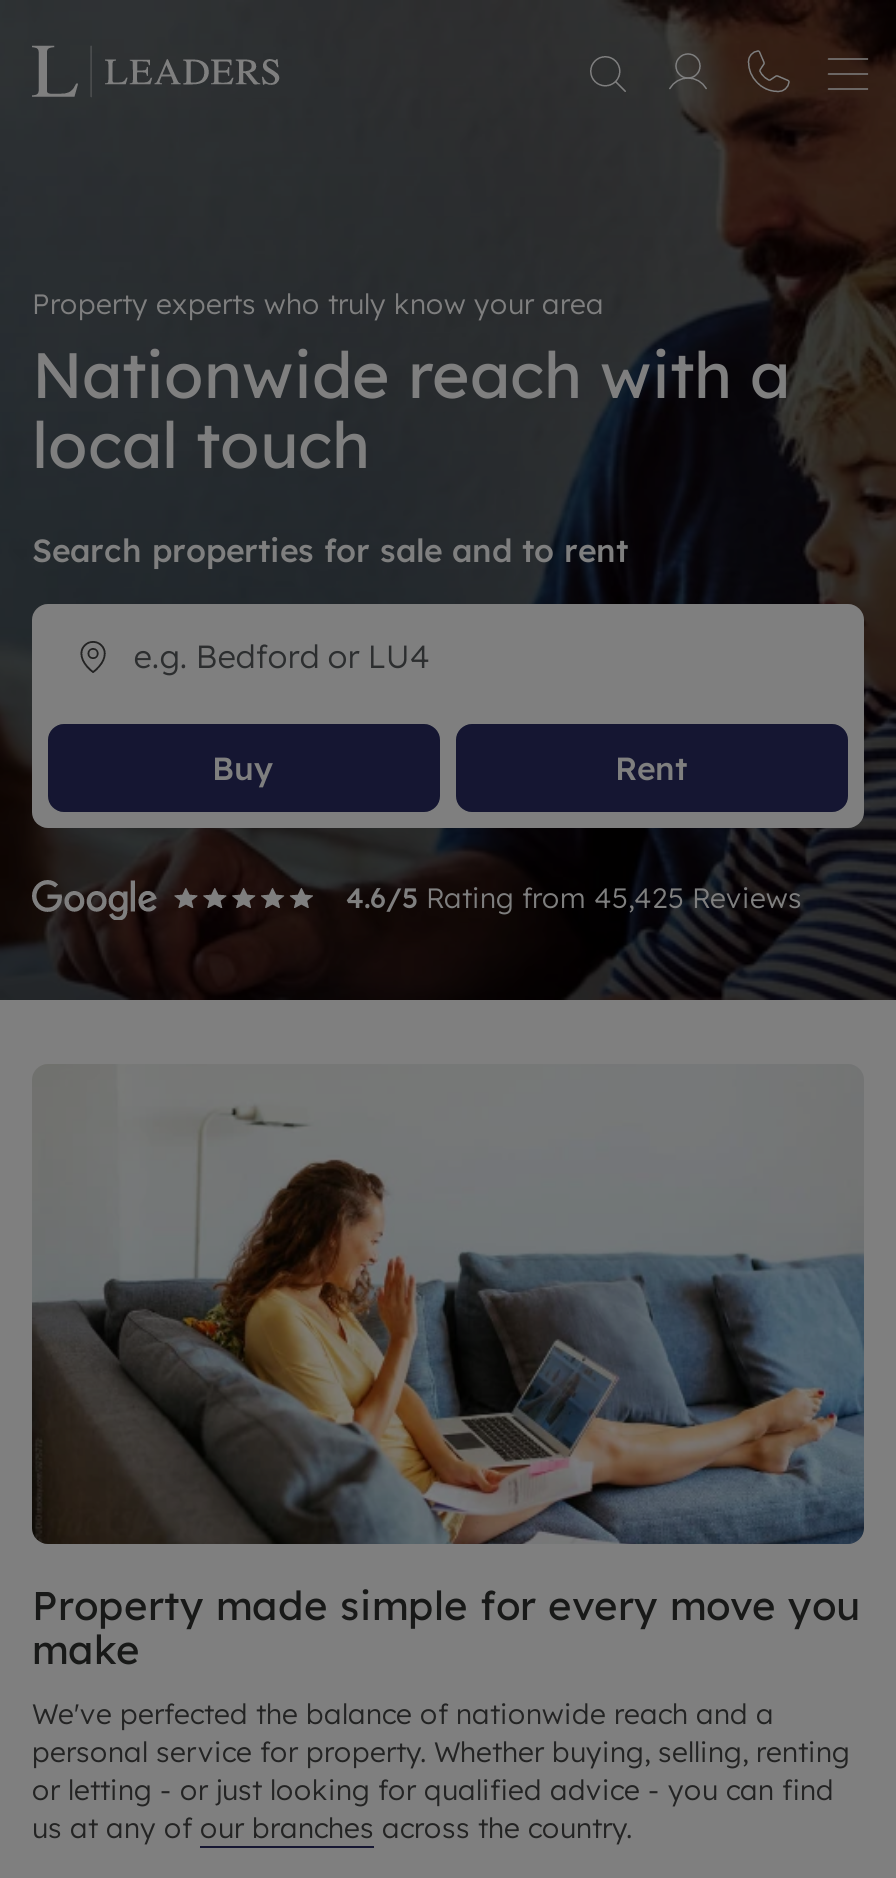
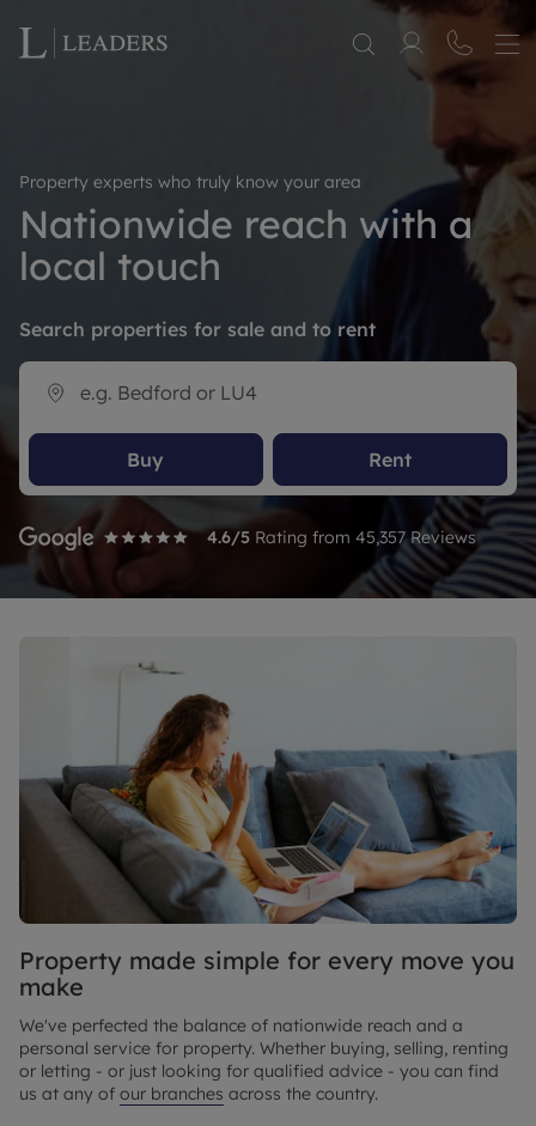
[346,879,802,915] 4.6/5 Rating from 45,425 Reviews -> [207,526,476,547] 4.6/5 Rating from 45,357 Reviews

